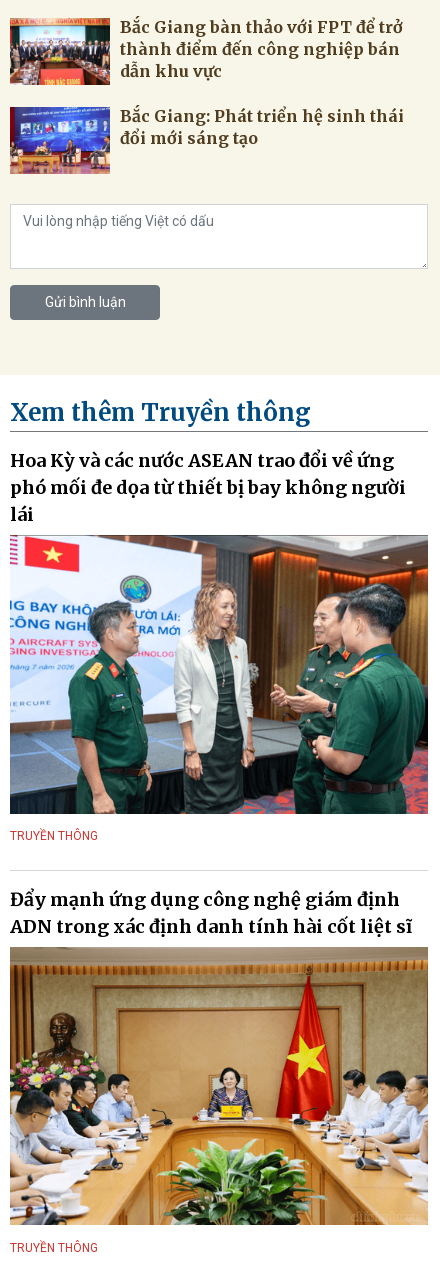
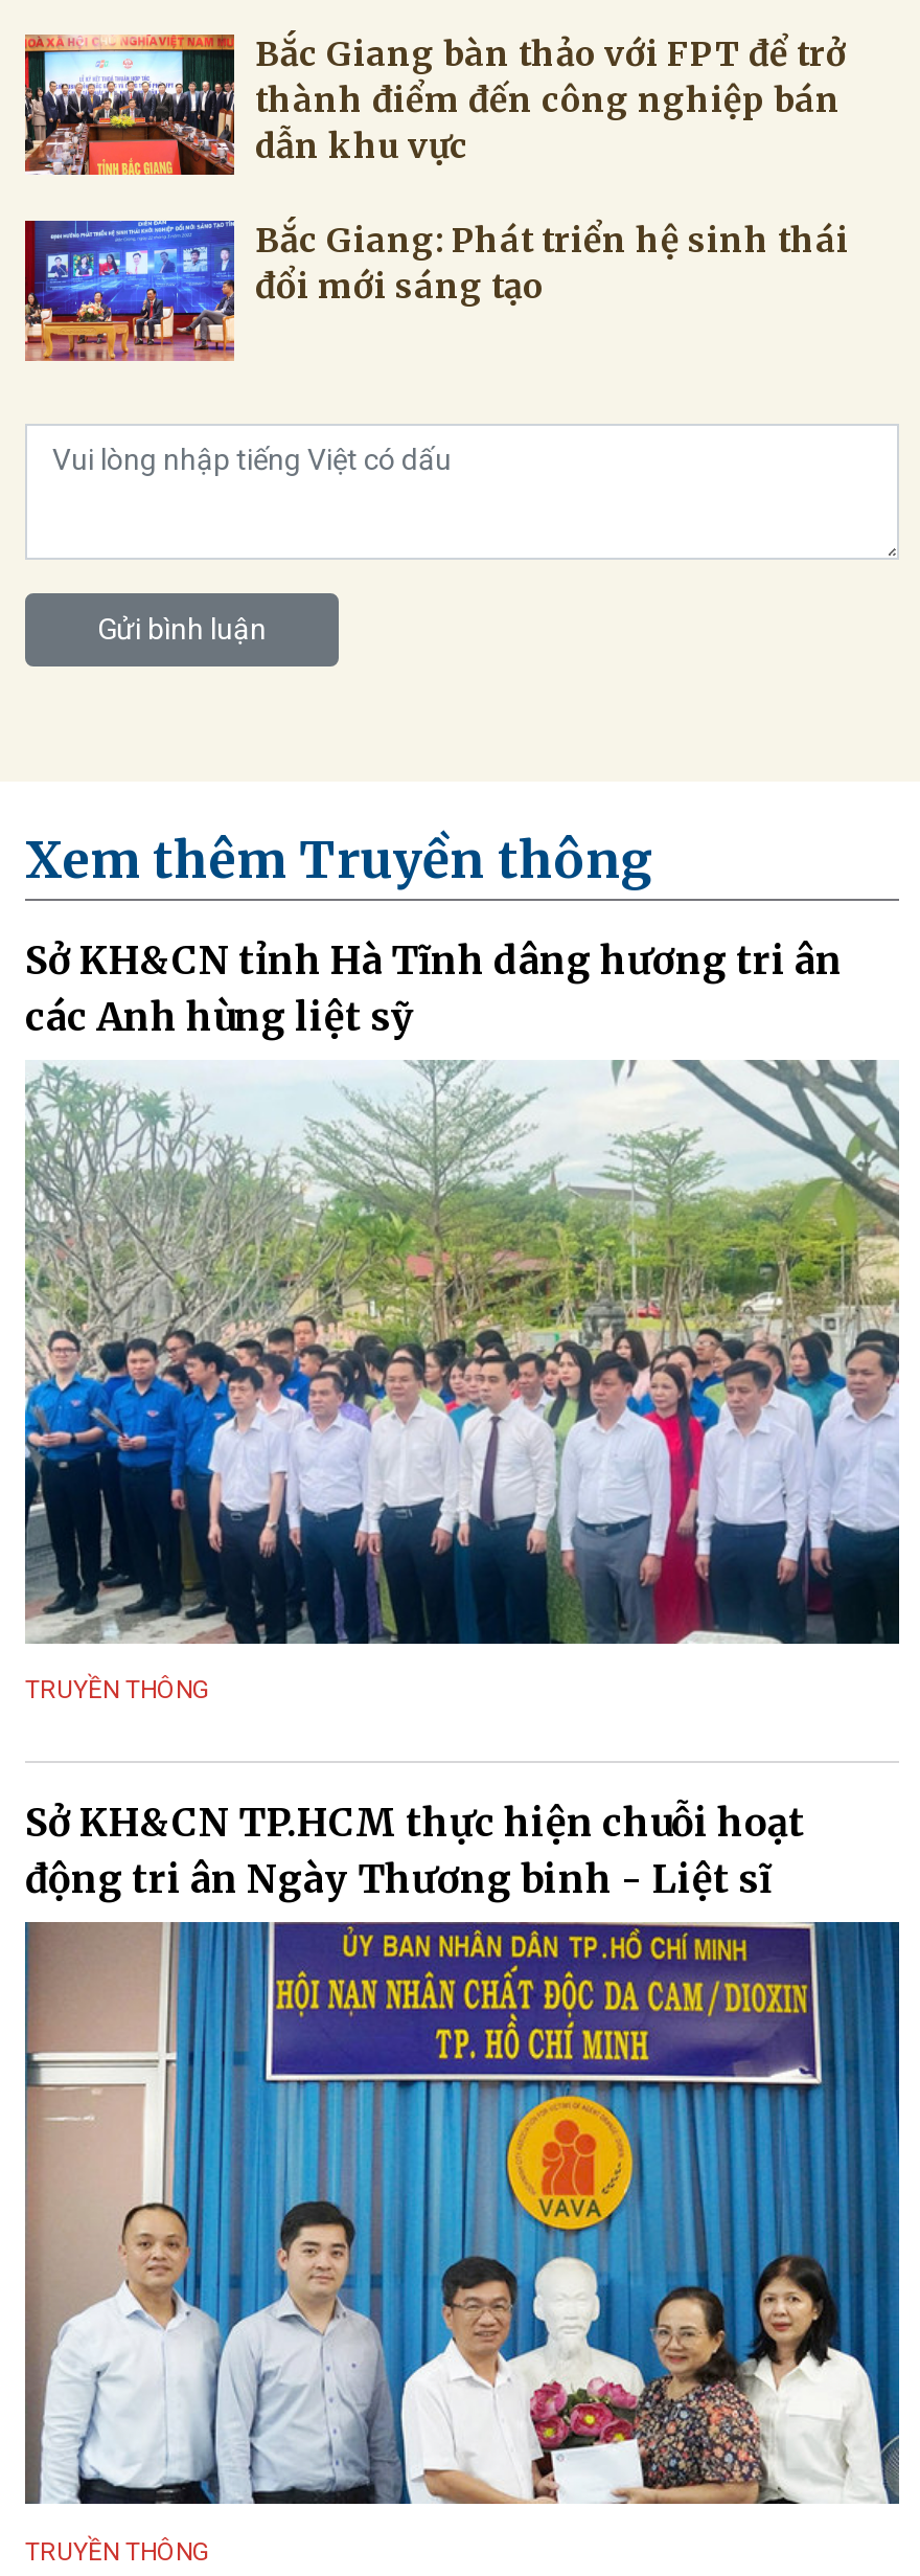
[10,449,406,526] Hoa Kỳ và các nước ASEAN trao đổi về ứng | phó mối đe dọa từ thiết bị bay không người | lái -> [25,937,843,1041] Sở KH&CN tỉnh Hà Tĩnh dâng hương tri ân | các Anh hùng liệt sỹ
[9,534,429,815] [image] -> [23,1060,901,1646] [image]
[10,888,412,938] Đẩy mạnh ứng dụng công nghệ giám định | ADN trong xác định danh tính hài cốt liệt sĩ -> [25,1798,805,1903] Sở KH&CN TP.HCM thực hiện chuỗi hoạt | động tri ân Ngày Thương binh - Liệt sĩ
[9,946,429,1226] [image] -> [23,1920,901,2506] [image]

